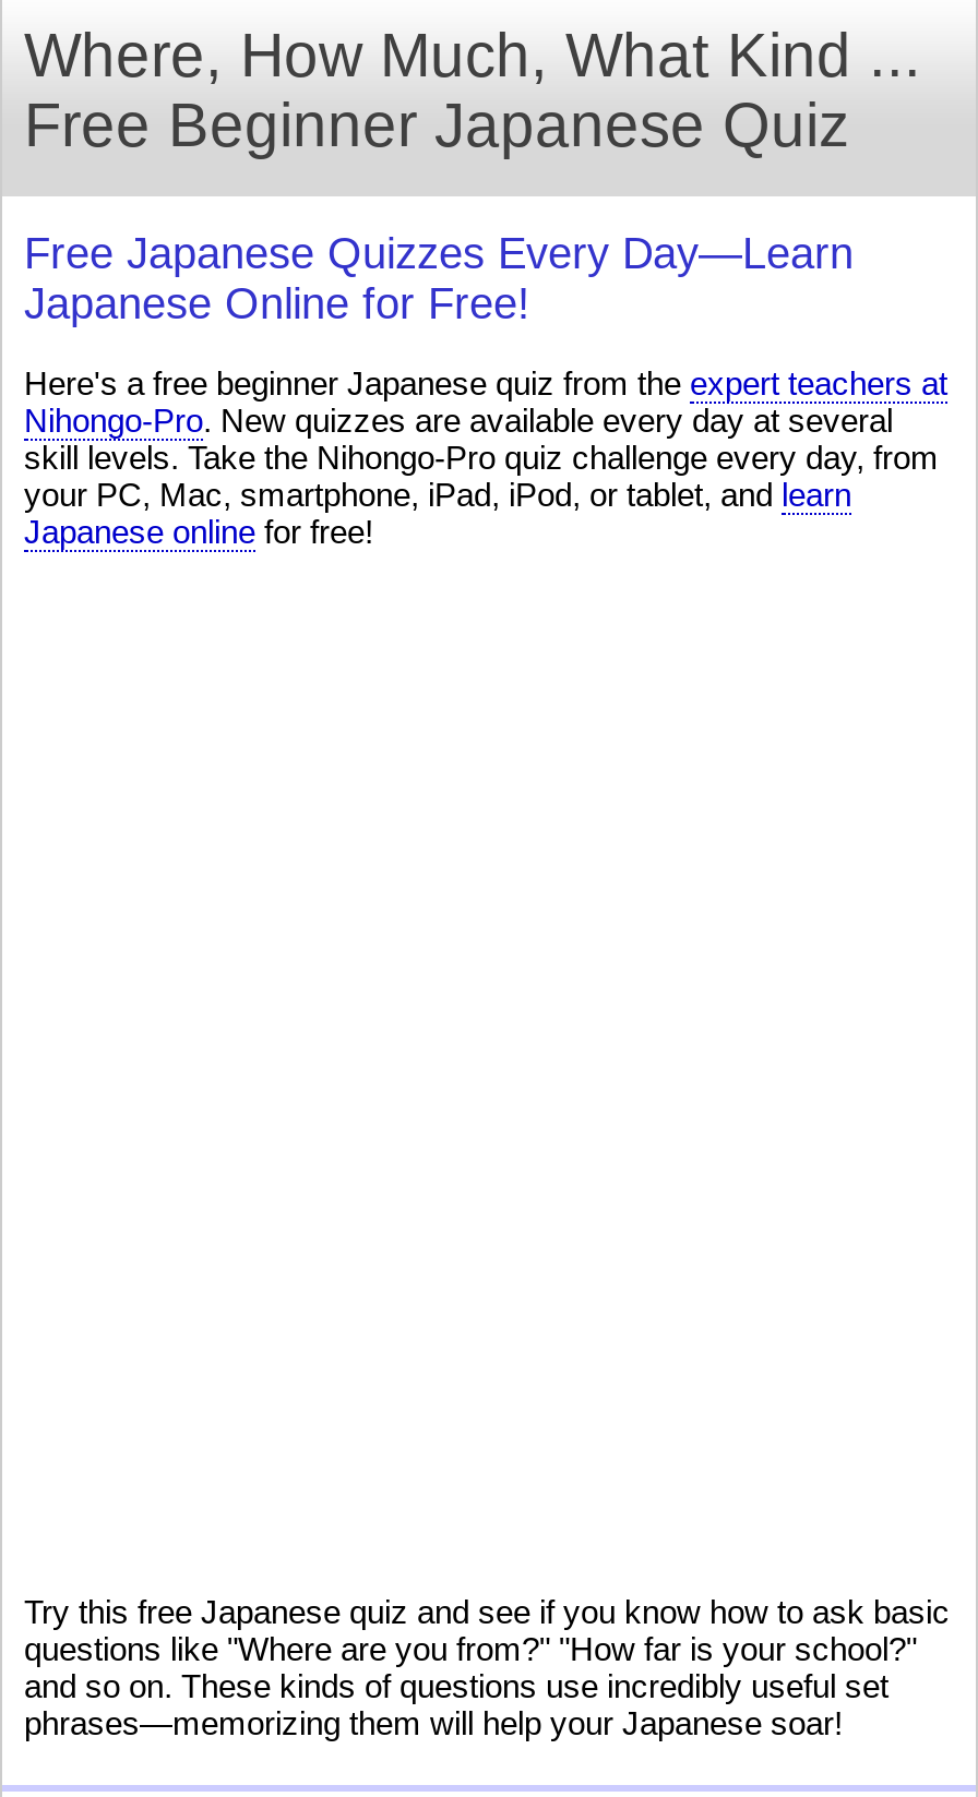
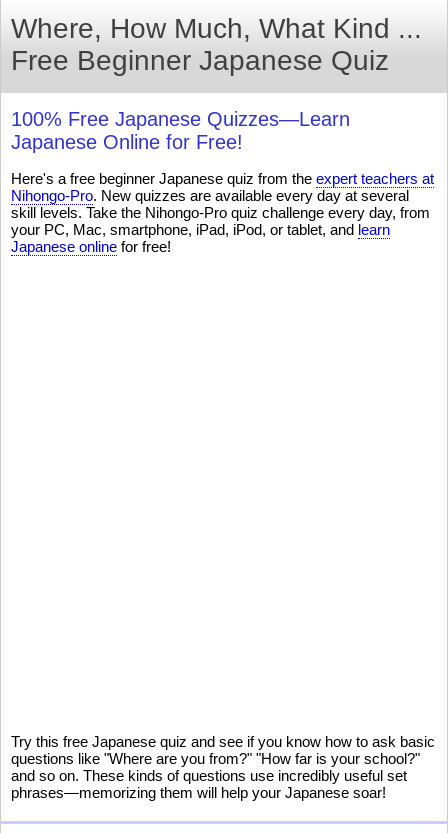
[24,229,854,277] Free Japanese Quizzes Every Day—Learn -> [11,108,350,130] 100% Free Japanese Quizzes—Learn

